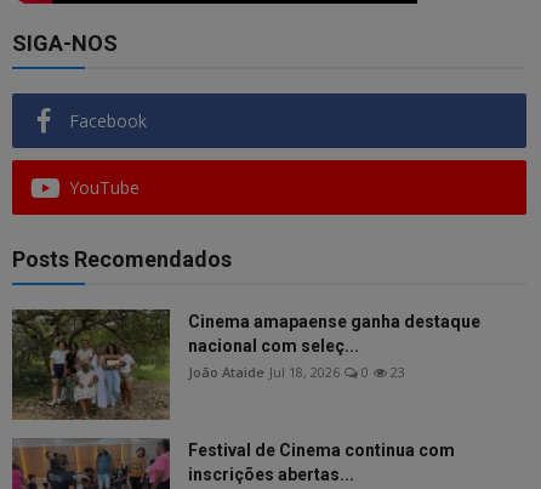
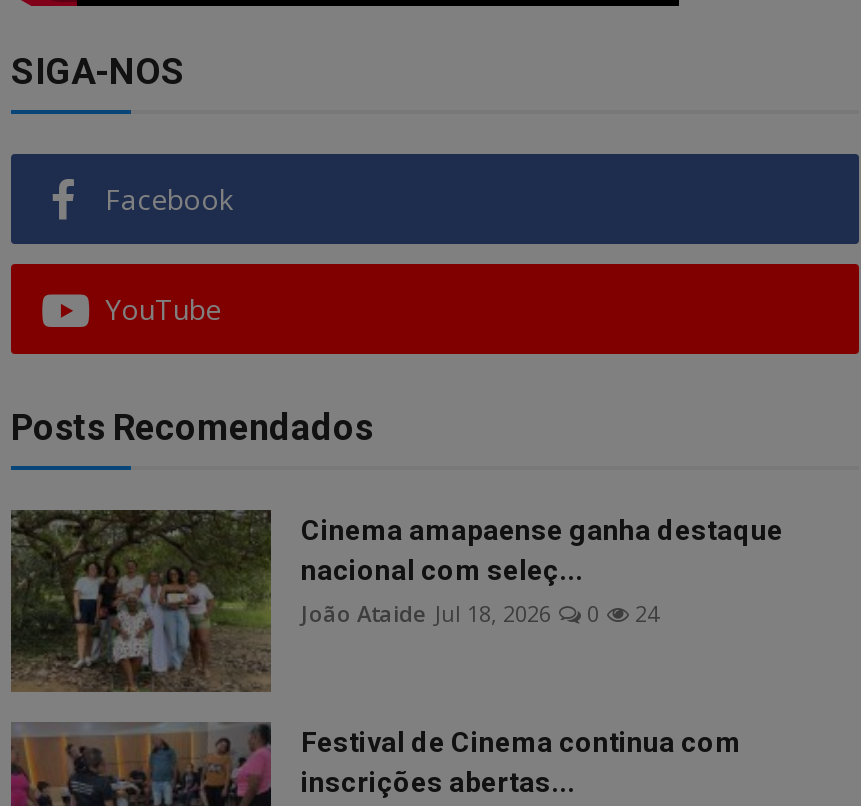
[188,363,405,381] João Ataide Jul 18, 2026 0 23 -> [301,599,659,629] João Ataide Jul 18, 2026 0 24

